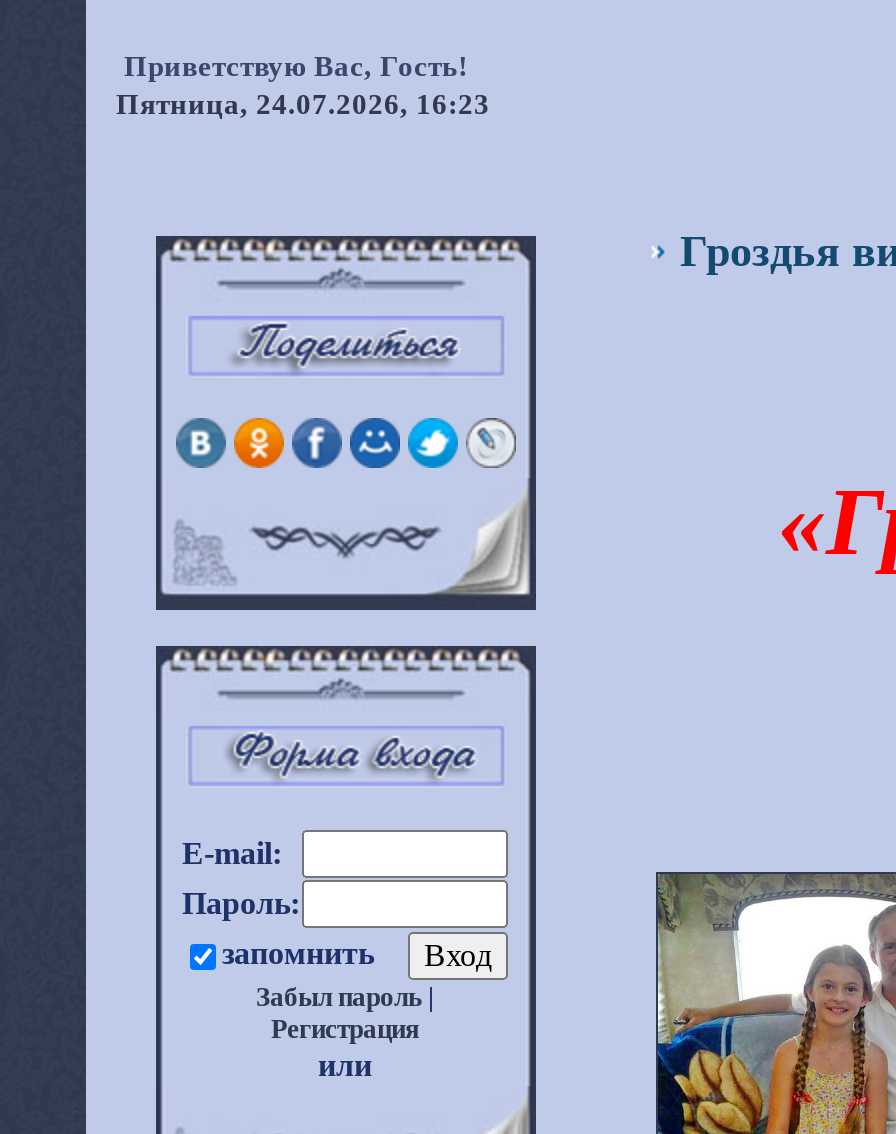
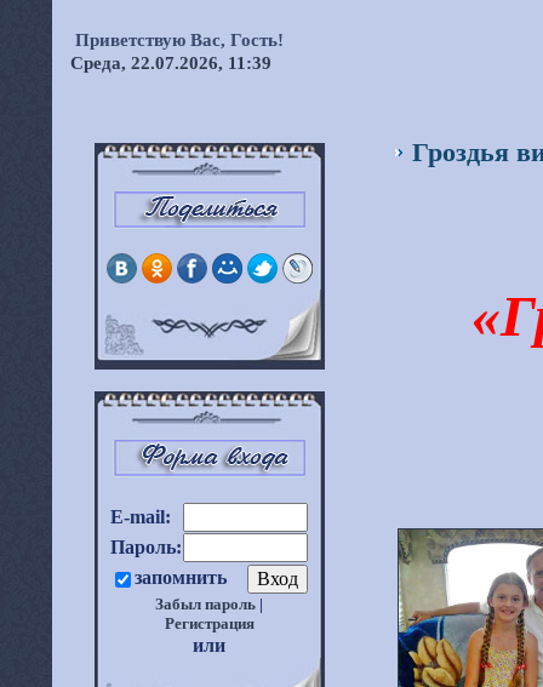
[116,88,490,120] Пятница, 24.07.2026, 16:23 -> [70,53,271,73] Среда, 22.07.2026, 11:39

